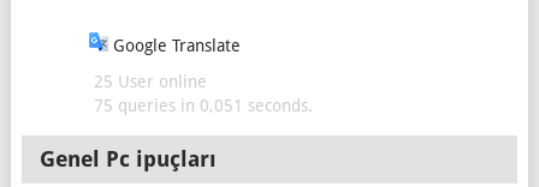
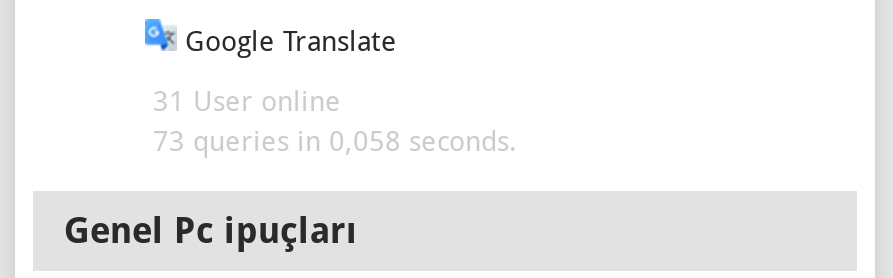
[89,72,207,91] 25 User online -> [145,85,341,117] 31 User online
[89,96,313,115] 75 queries in 0,051 seconds. -> [145,125,517,157] 73 queries in 0,058 seconds.

